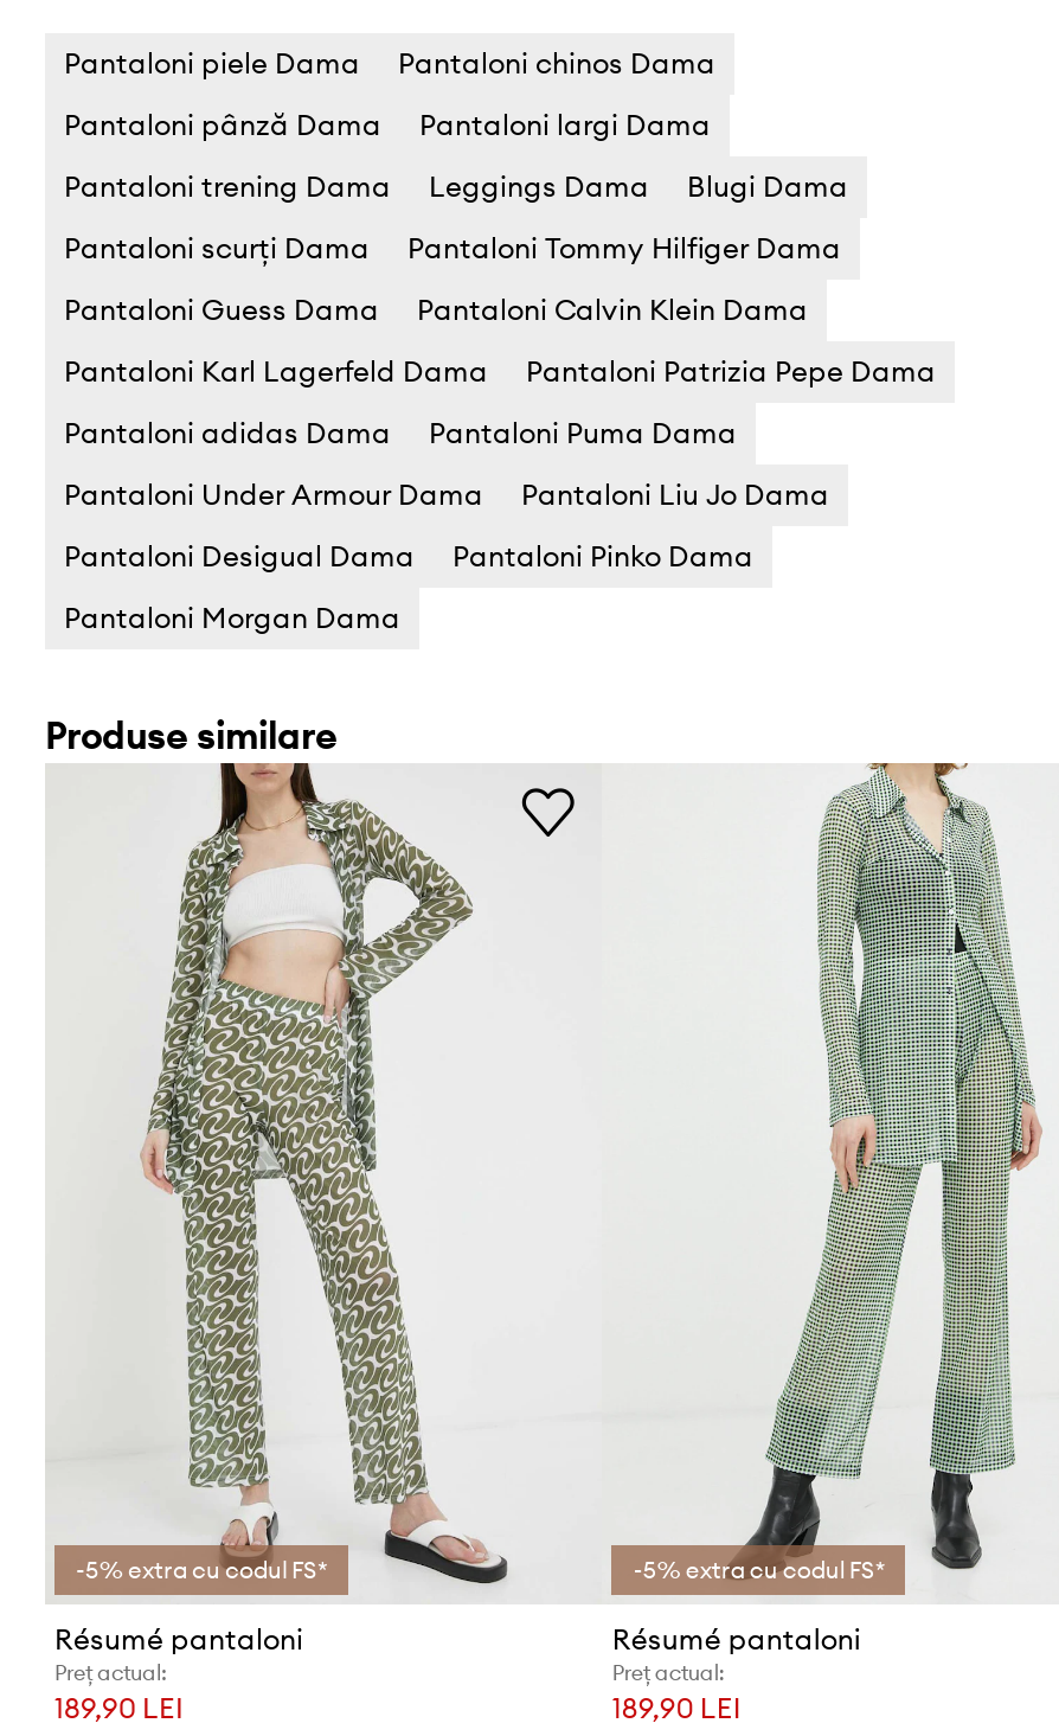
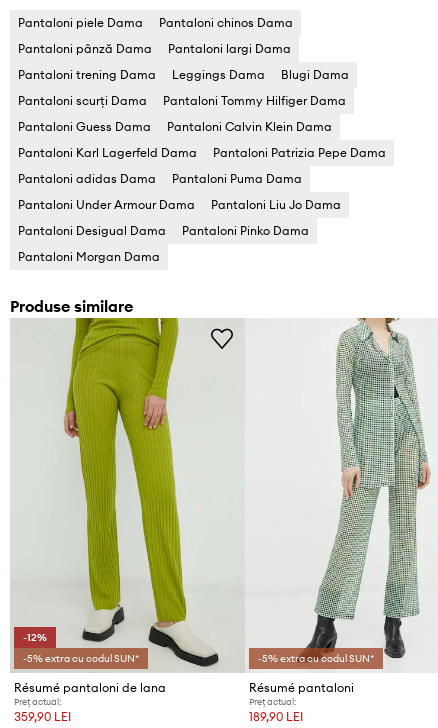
[54,763,597,1657] [image] | -5% extra cu codul FS* | Résumé pantaloni -> [14,317,221,695] [image] | -12% | -5% extra cu codul SUN* | Résumé pantaloni de lana
[634,1555,885,1586] -5% extra cu codul FS* -> [258,652,374,665] -5% extra cu codul SUN*
[54,1690,182,1726] 189,90 LEI -> [14,709,71,724] 359,90 LEI

